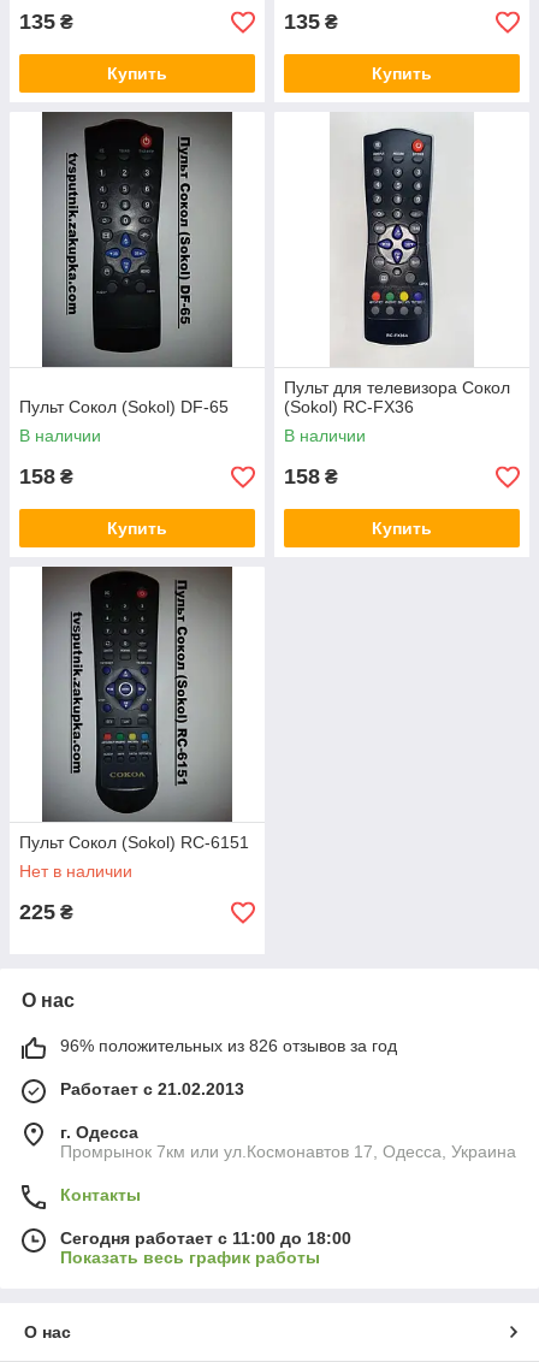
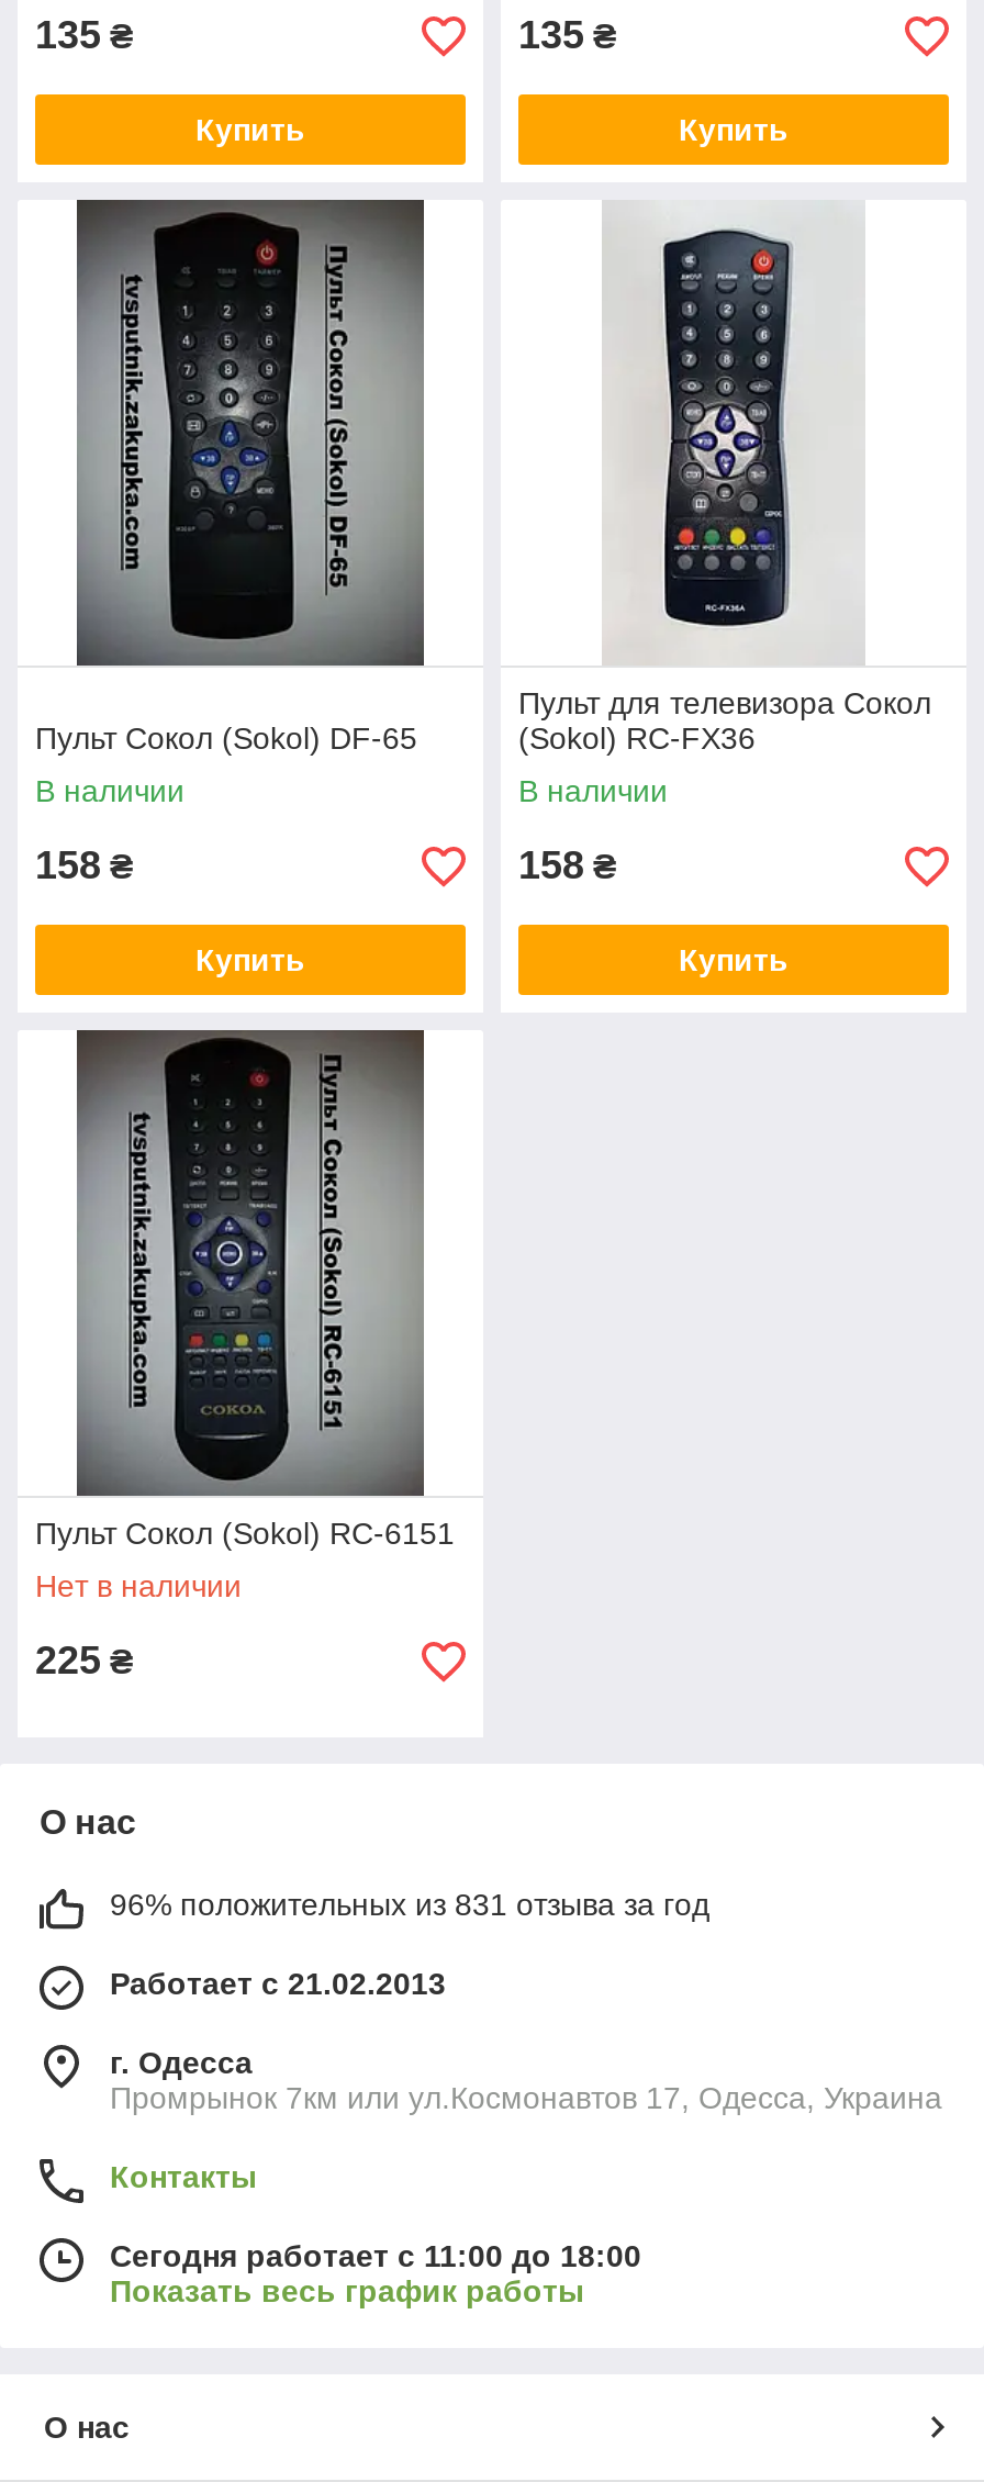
[60,1036,397,1055] 96% положительных из 826 отзывов за год -> [110,1887,709,1922] 96% положительных из 831 отзыва за год

